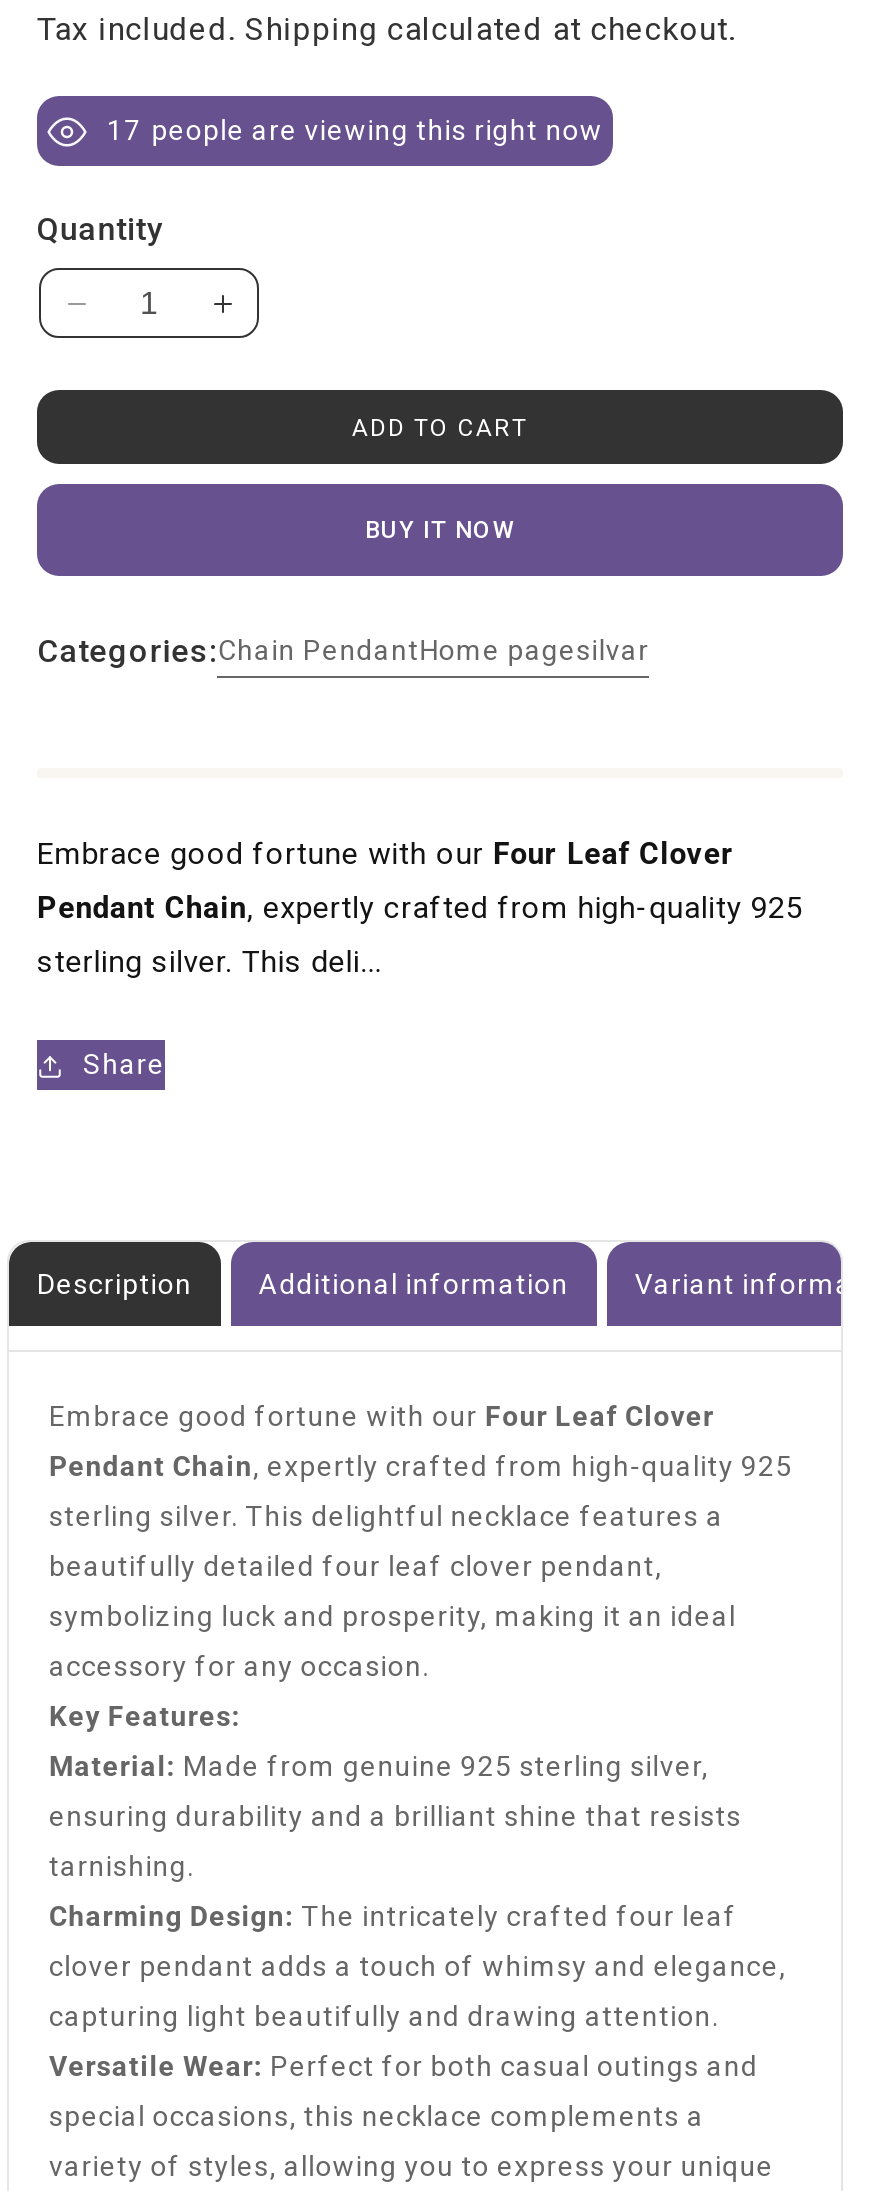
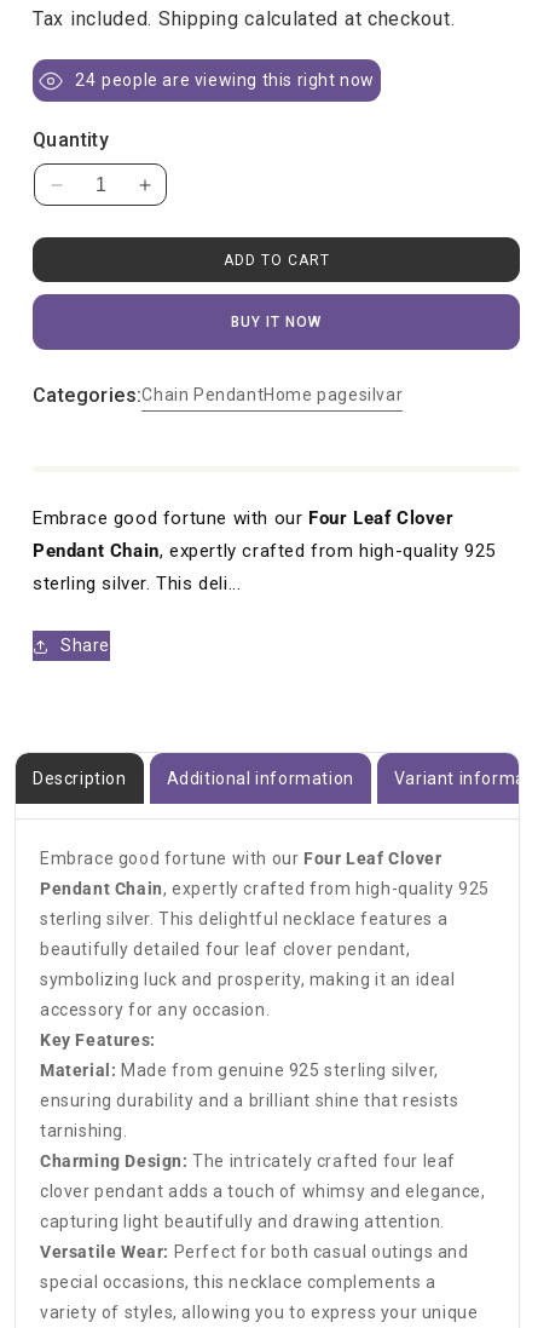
[107,114,603,146] 17 people are viewing this right now -> [75,70,375,90] 24 people are viewing this right now

